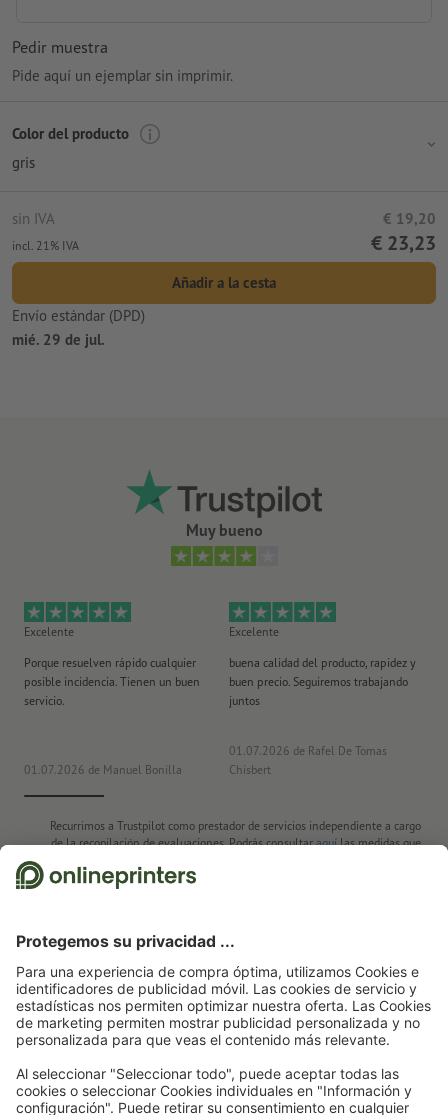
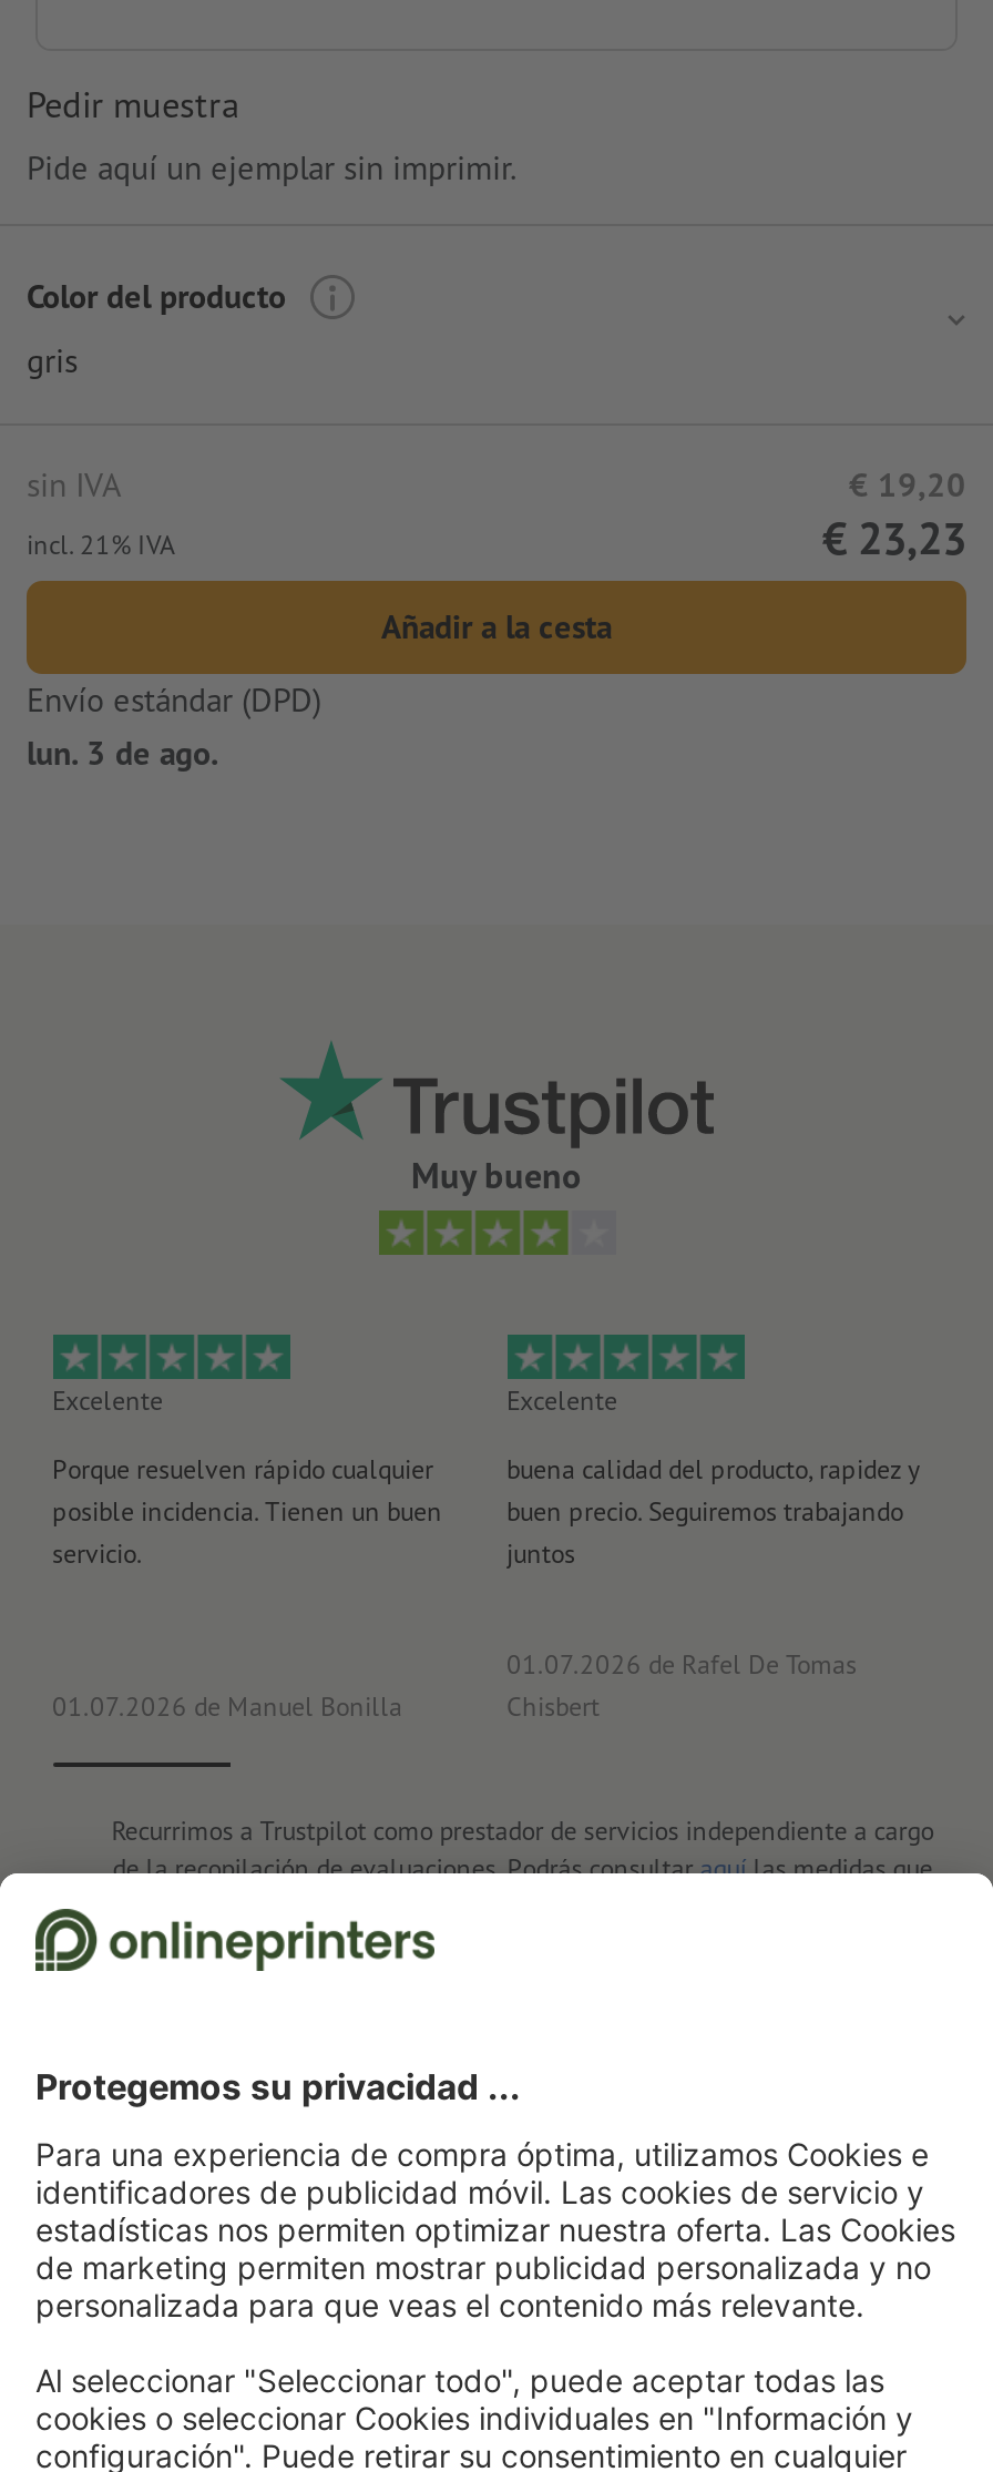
[12,330,105,349] mié. 29 de jul. -> [27,731,219,773] lun. 3 de ago.

